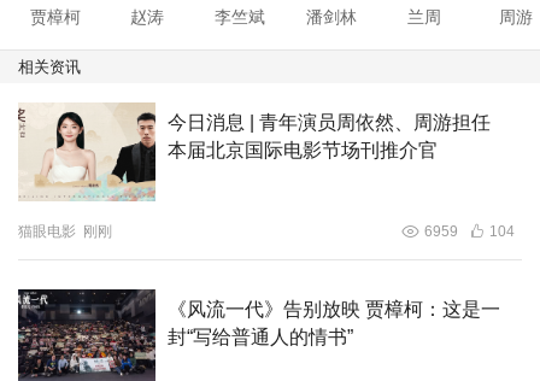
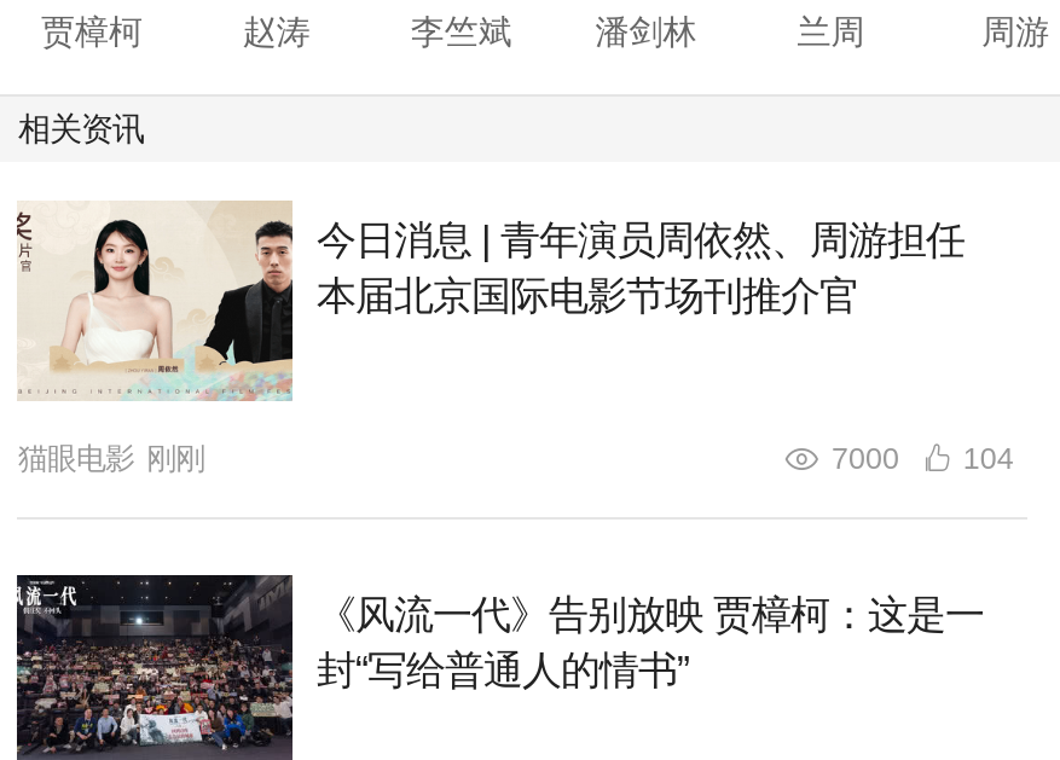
[424,223,515,240] 6959 104 -> [832,443,1014,477] 7000 104

